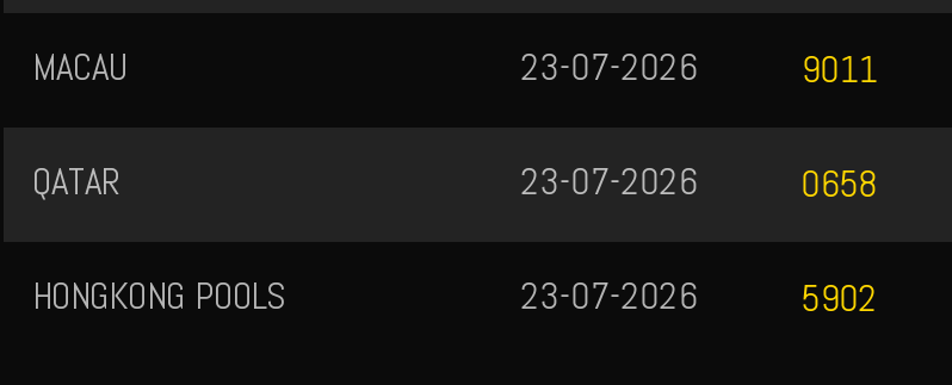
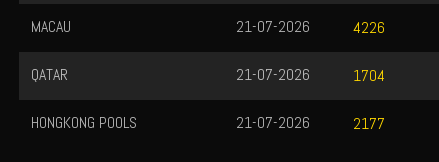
[521,45,697,93] 23-07-2026 -> [236,17,310,37] 21-07-2026
[801,46,878,94] 9011 -> [353,18,385,38] 4226
[521,159,697,207] 23-07-2026 -> [236,65,310,85] 21-07-2026
[801,161,878,208] 0658 -> [353,66,385,86] 1704
[521,274,697,322] 23-07-2026 -> [236,113,310,133] 21-07-2026
[801,275,878,323] 5902 -> [353,114,385,134] 2177

